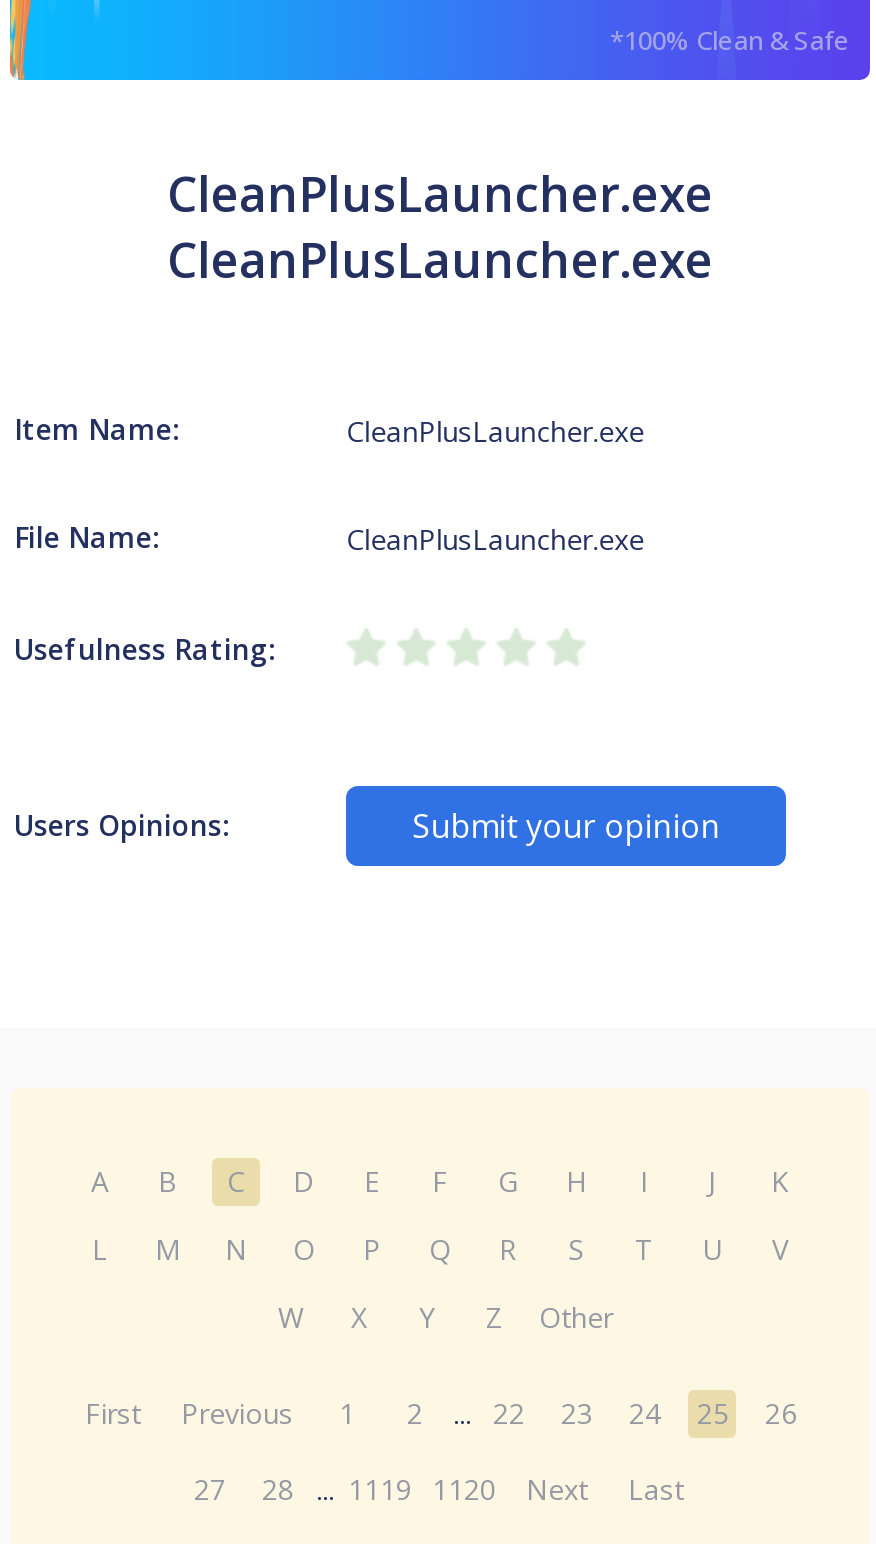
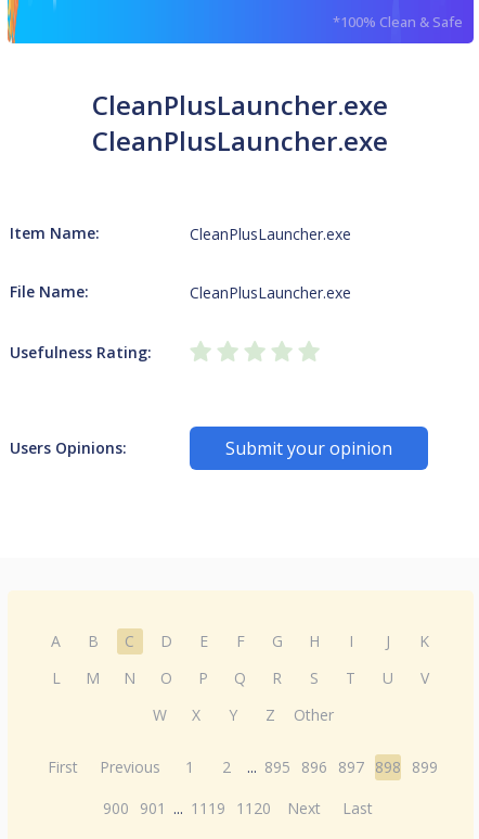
[407,1394,797,1432] 2 ... 22 | 23 | 24 | 25 | 26 -> [223,757,438,777] 2 ... 895 896 897 898 899
[194,1470,496,1508] 27 | 28 ... 1119 1120 -> [103,798,271,818] 900 901 ... 1119 1120

